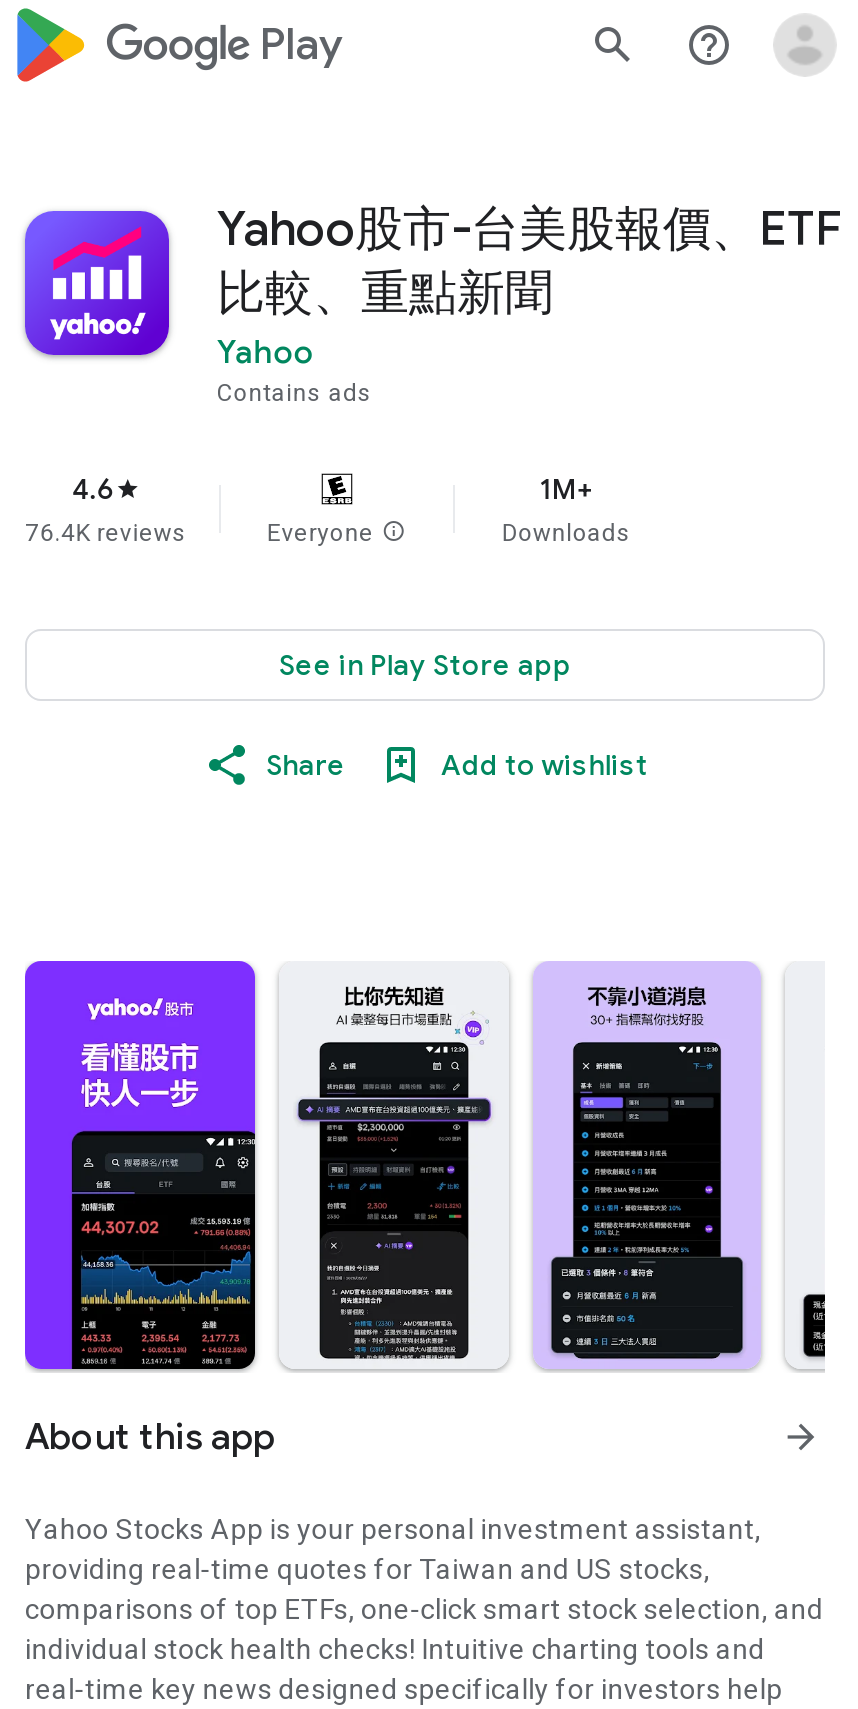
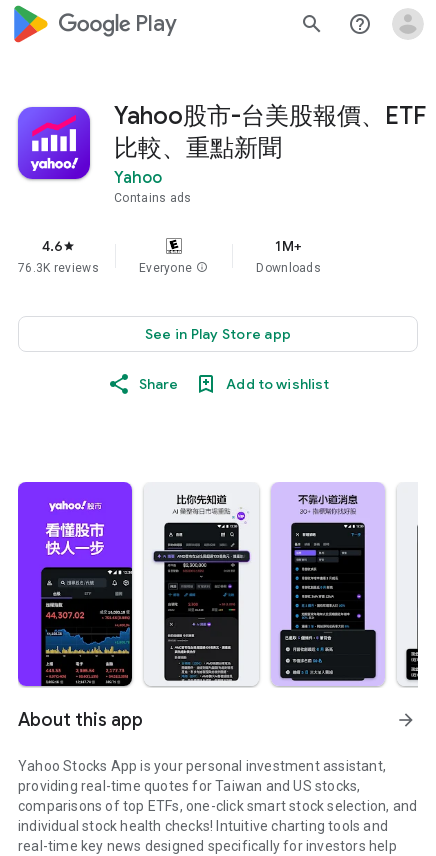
[25,519,187,547] 76.4K reviews -> [18,261,99,275] 76.3K reviews

